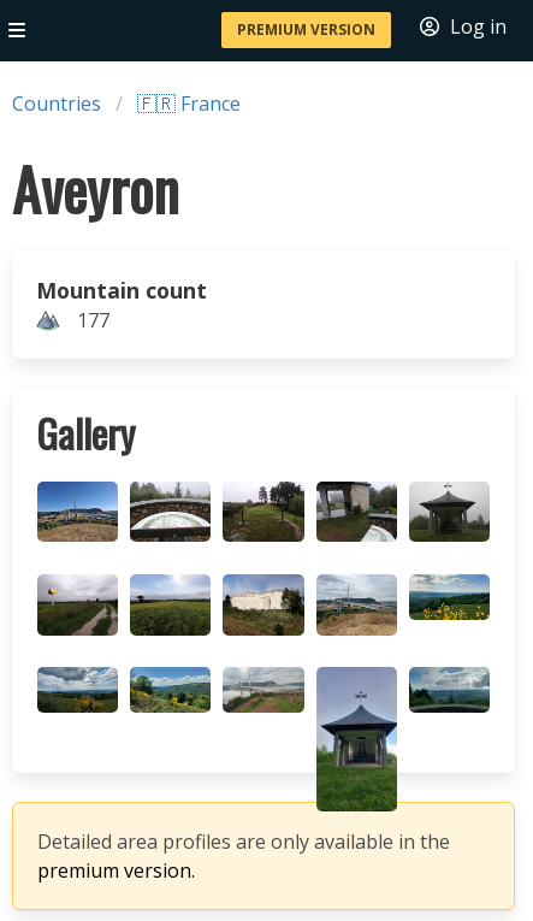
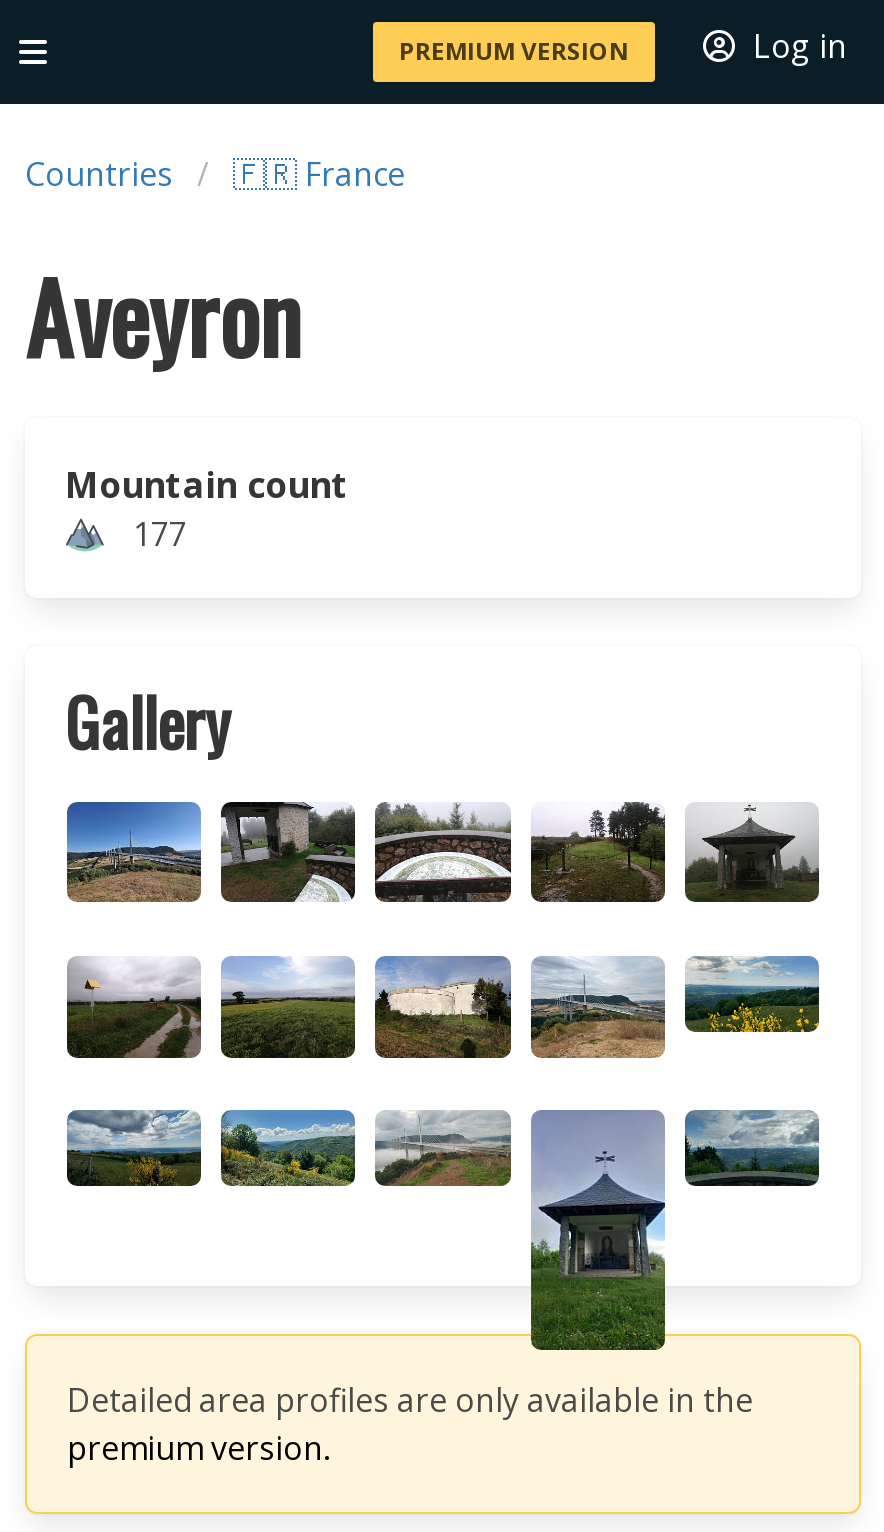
[129,482,211,543] [image] -> [221,800,355,902] [image]
[223,480,304,541] [image] -> [373,800,511,902] [image]
[315,480,397,542] [image] -> [531,800,665,904] [image]

